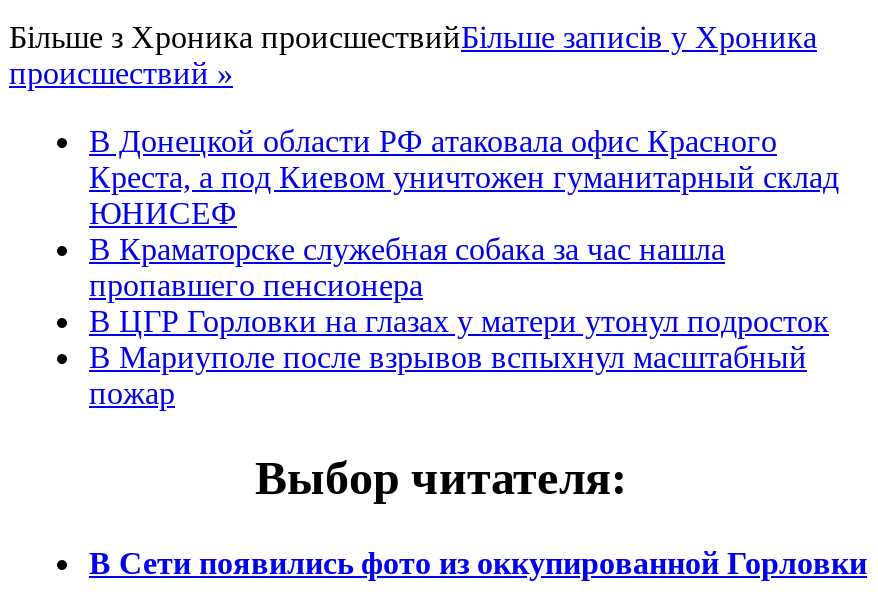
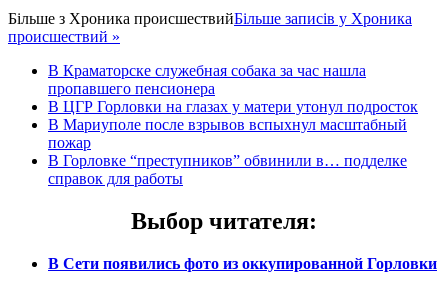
[89,123,839,229] В Донецкой области РФ атаковала офис Красного | Креста, а под Киевом уничтожен гуманитарный склад | ЮНИСЕФ -> none
moved [89,231,829,409] -> [48,62,418,151]: В Краматорске служебная собака за час нашла | пропавшего пенсионера | В ЦГР Горловки на глазах у матери утонул подросток | В Мариуполе после взрывов вспыхнул масштабный | пожар
none -> [48,152,407,187] В Горловке “преступников” обвинили в… подделке | справок для работы

